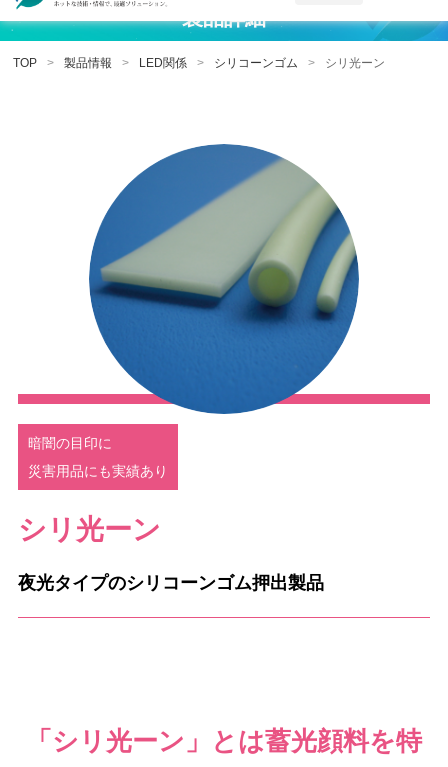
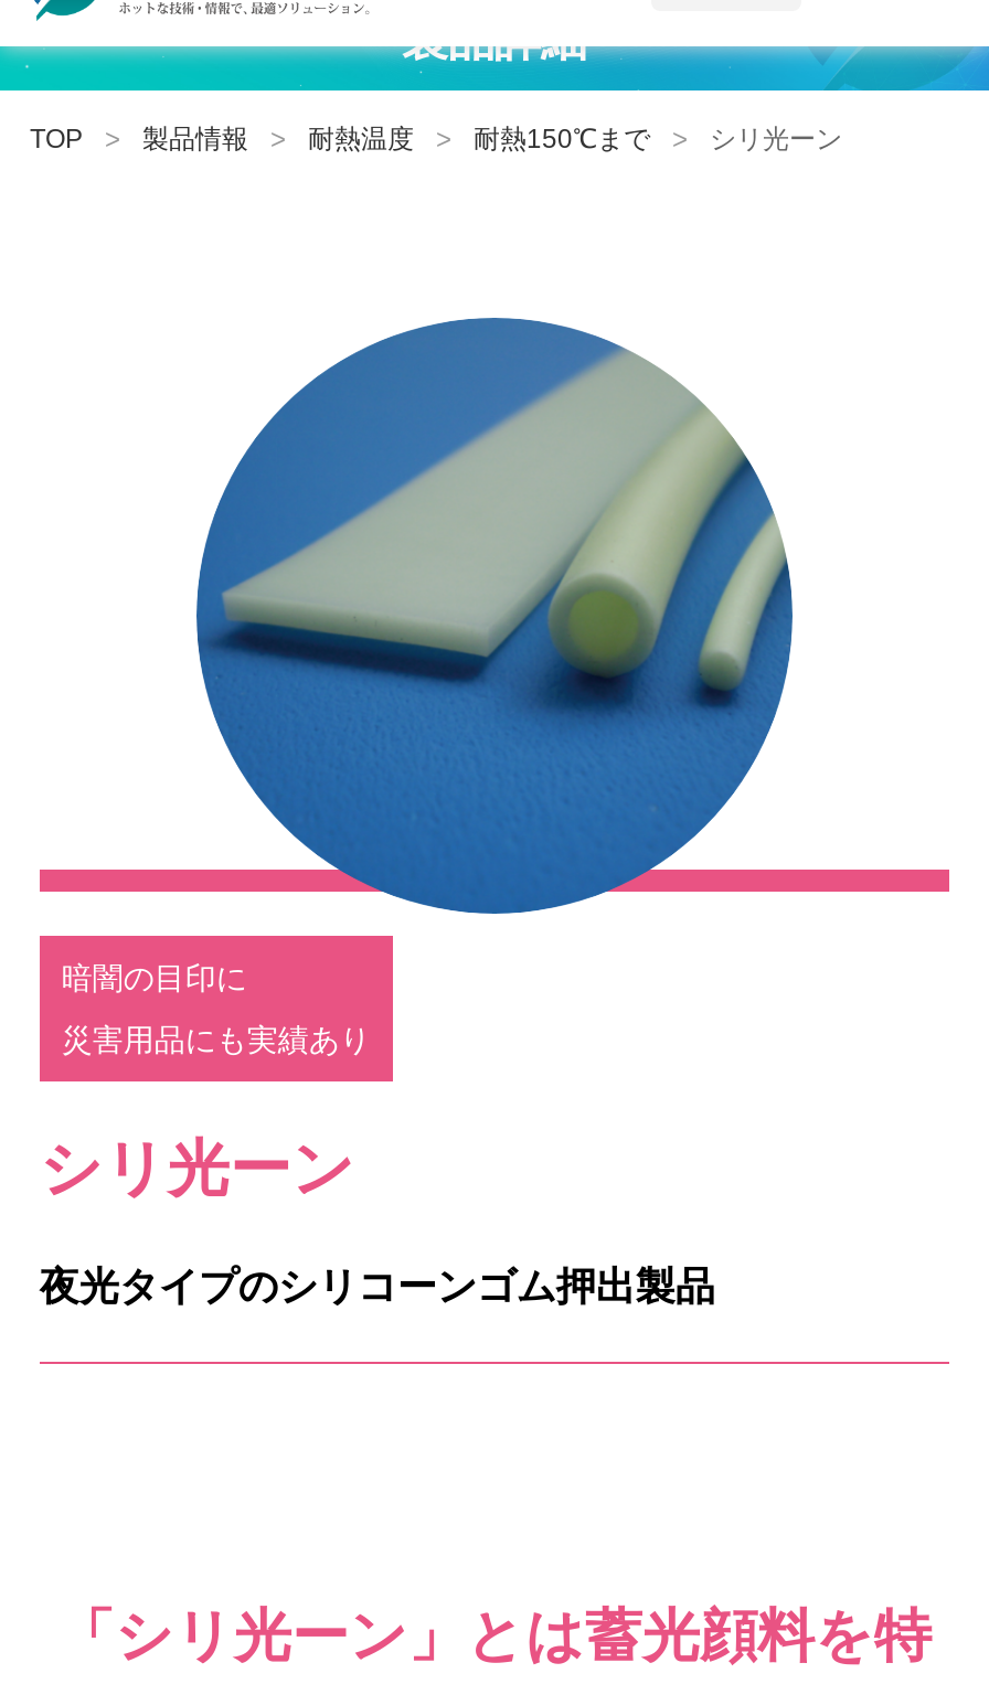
[139,56,298,70] LED関係 | シリコーンゴム -> [308,124,650,154] 耐熱温度 | 耐熱150℃まで

